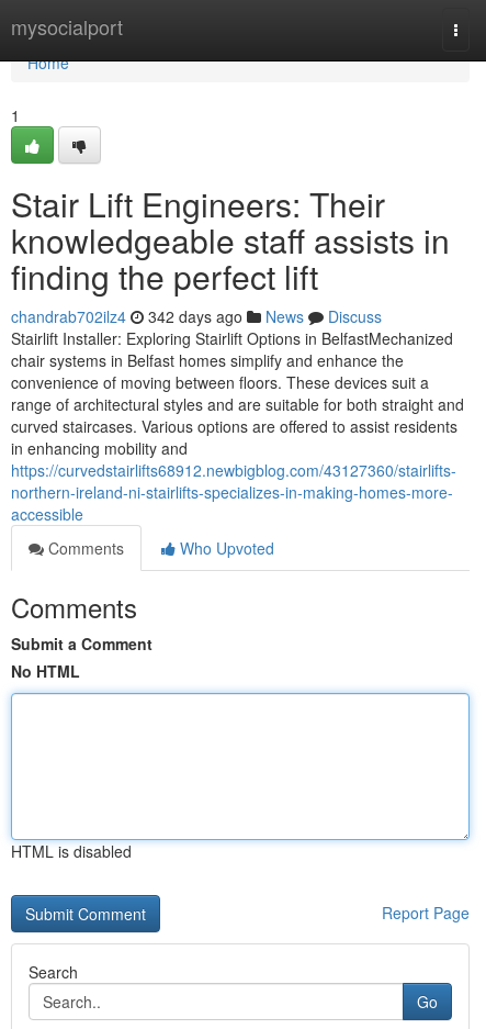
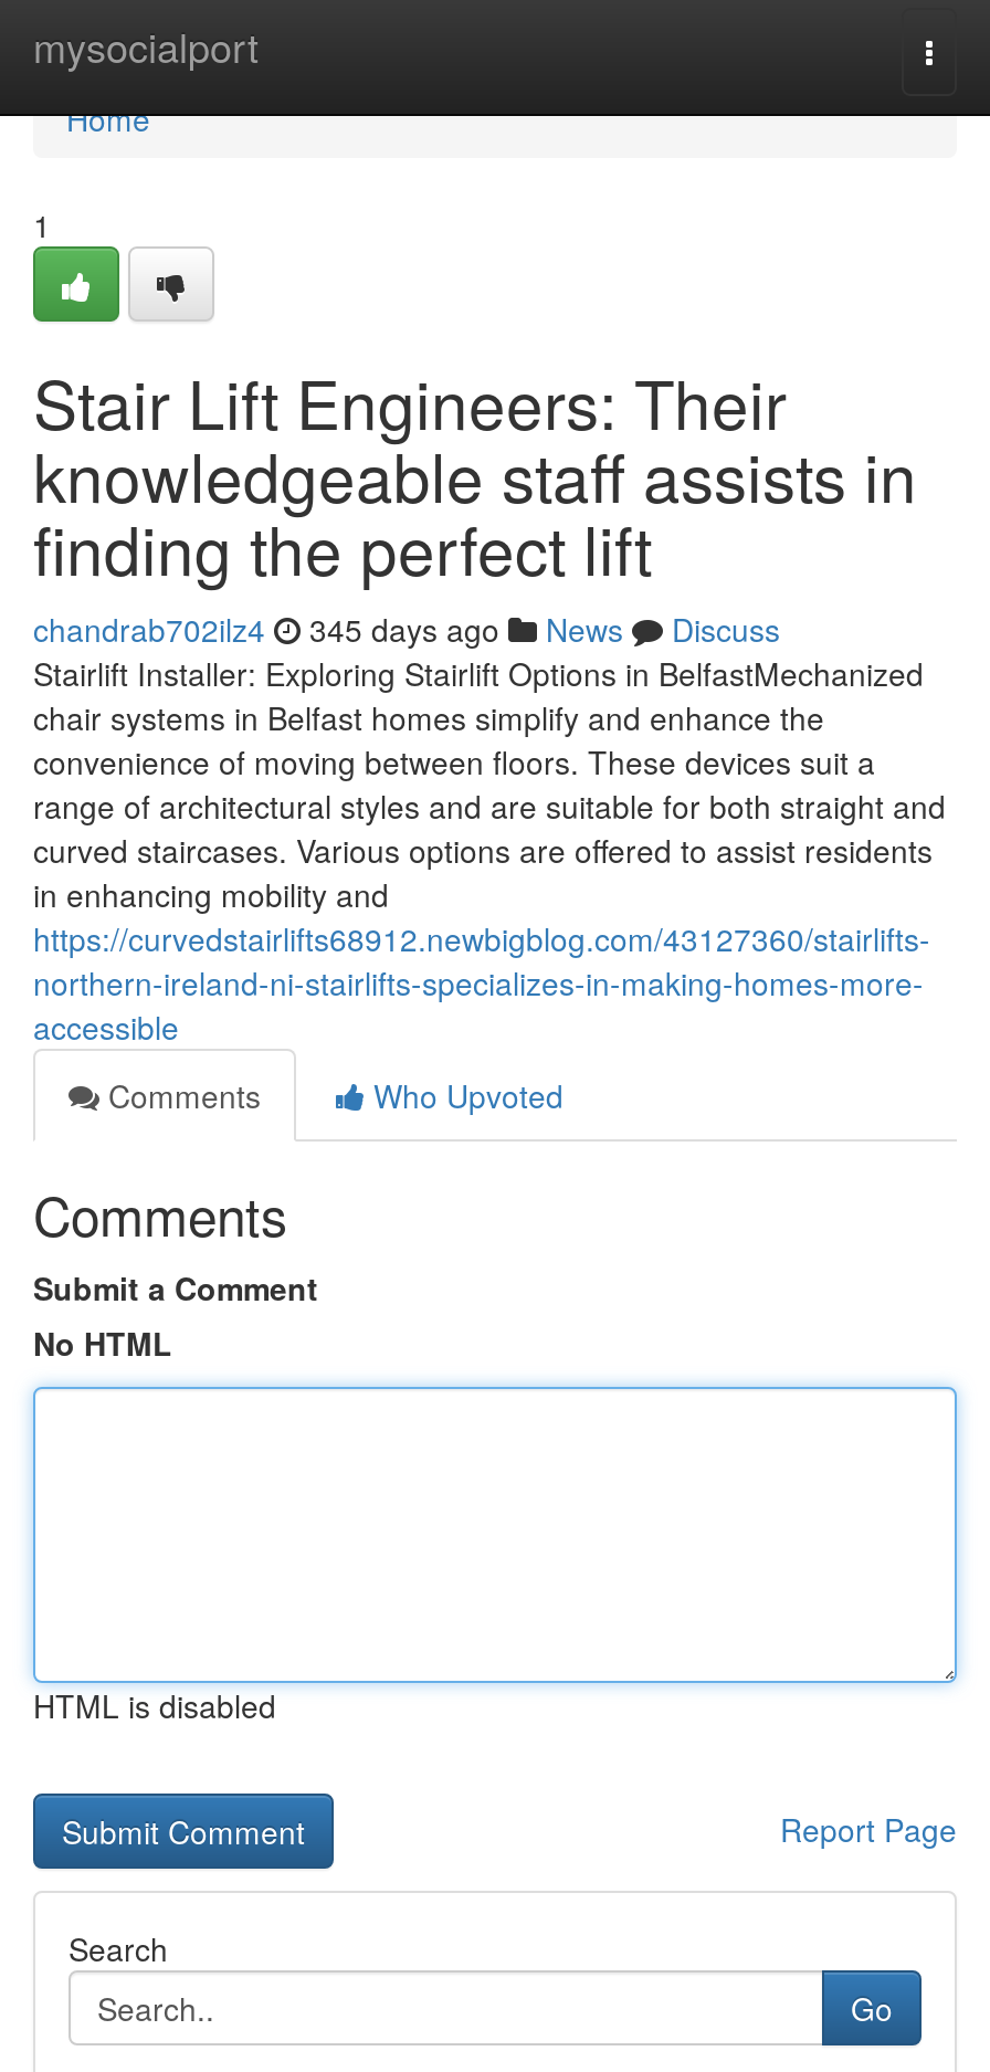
[11,305,382,327] chandrab702ilz4 342 days ago News Discuss -> [33,607,780,651] chandrab702ilz4 345 days ago News Discuss

